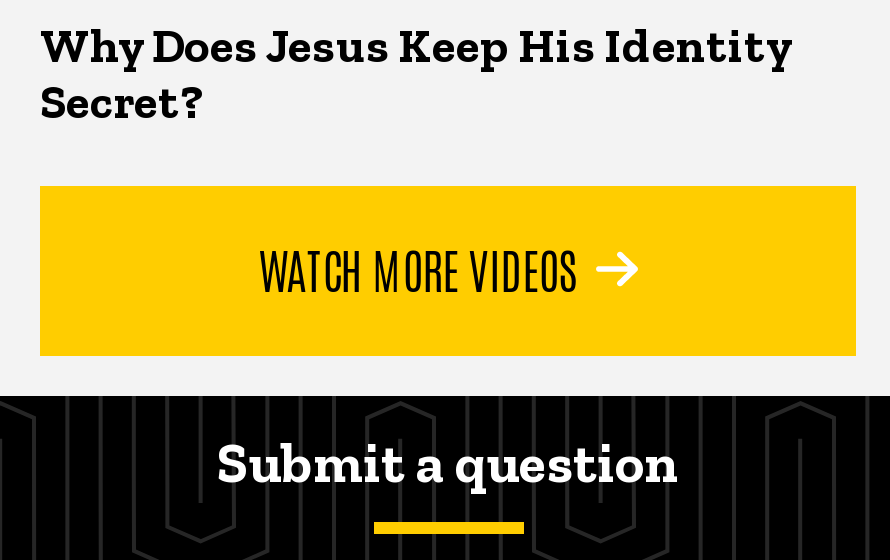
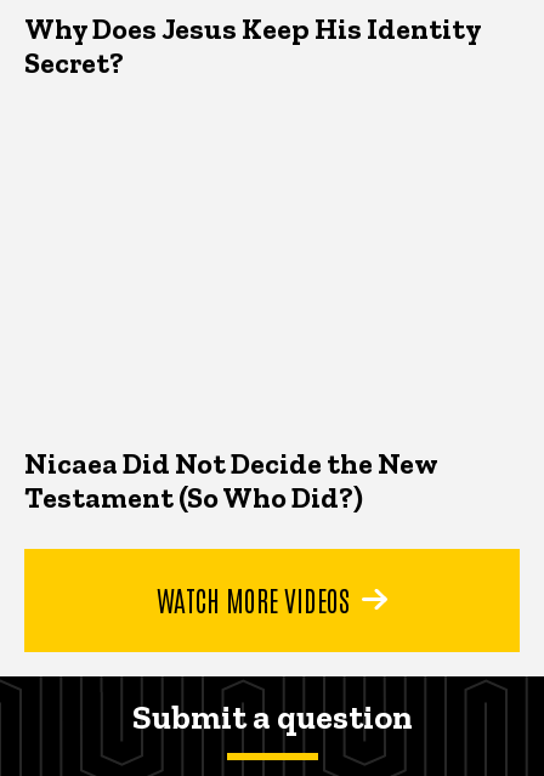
none -> [24,445,437,515] Nicaea Did Not Decide the New | Testament (So Who Did?)

